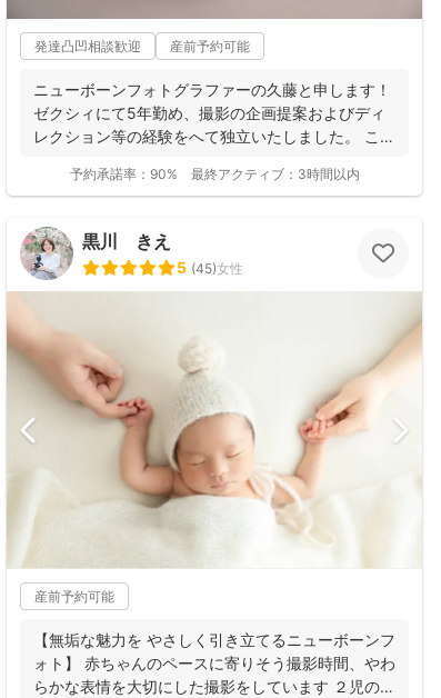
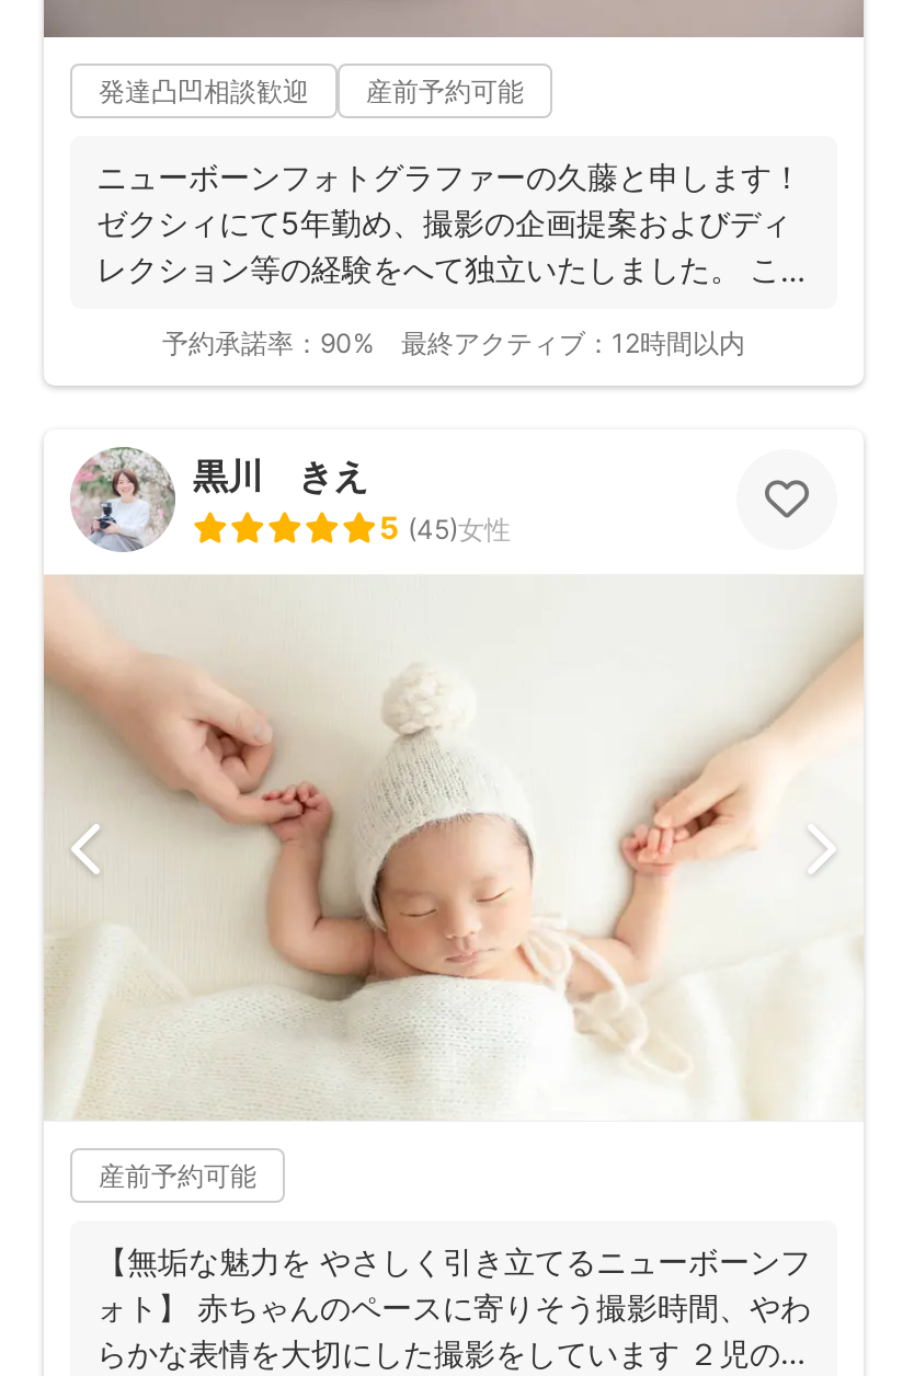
[191,166,359,183] 最終アクティブ：3時間以内 -> [401,327,745,360] 最終アクティブ：12時間以内

